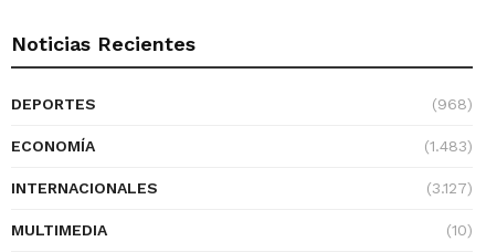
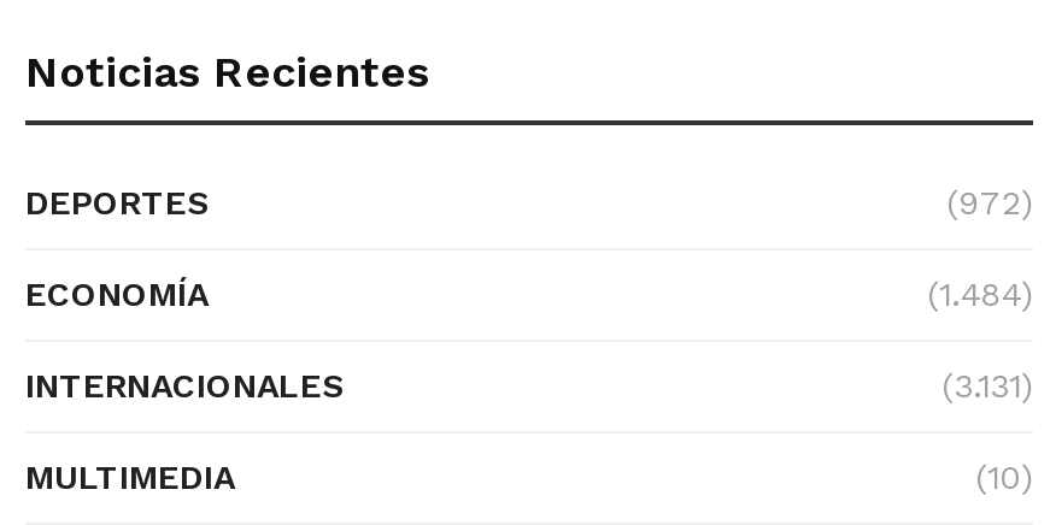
[432,95,473,112] (968) -> [946,182,1033,221] (972)
[424,137,473,154] (1.483) -> [927,274,1033,312] (1.484)
[426,179,473,196] (3.127) -> [941,365,1033,404] (3.131)

